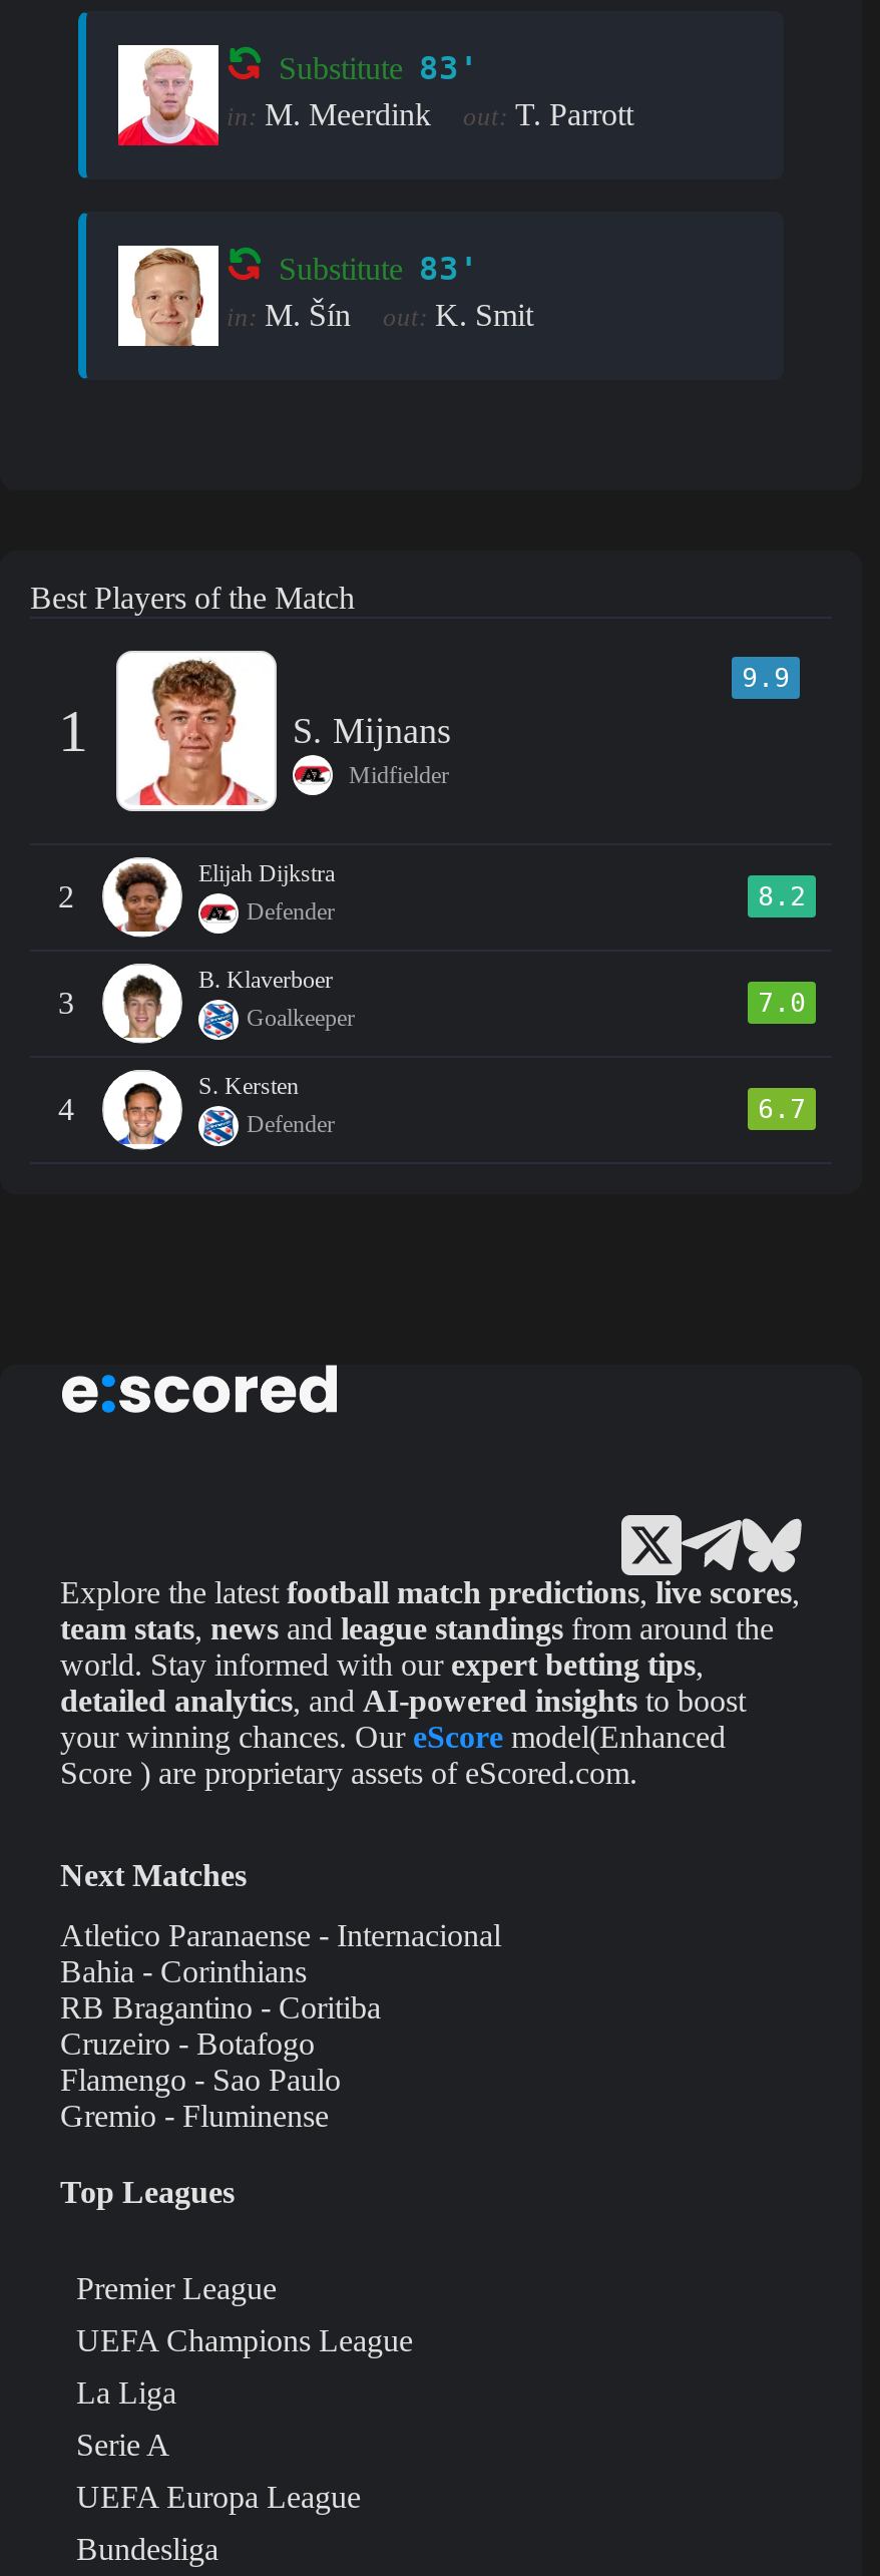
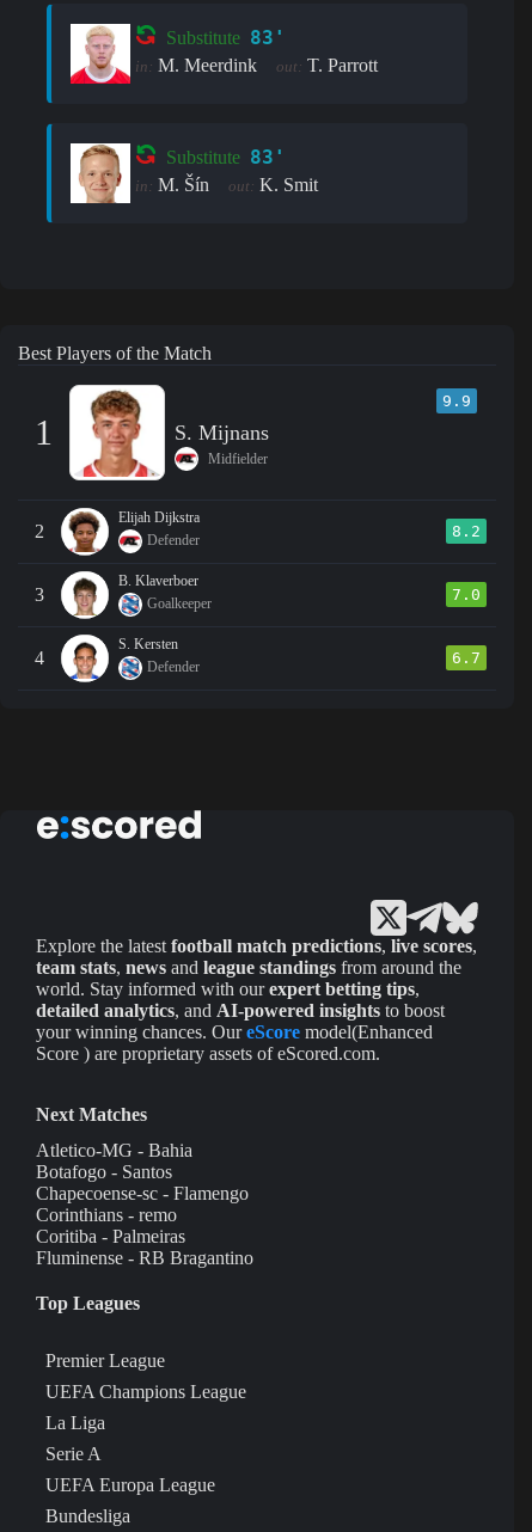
[60,1919,501,2134] Atletico Paranaense - Internacional | Bahia - Corinthians | RB Bragantino - Coritiba | Cruzeiro - Botafogo | Flamengo - Sao Paulo | Gremio - Fluminense -> [36,1141,253,1269] Atletico-MG - Bahia | Botafogo - Santos | Chapecoense-sc - Flamengo | Corinthians - remo | Coritiba - Palmeiras | Fluminense - RB Bragantino

